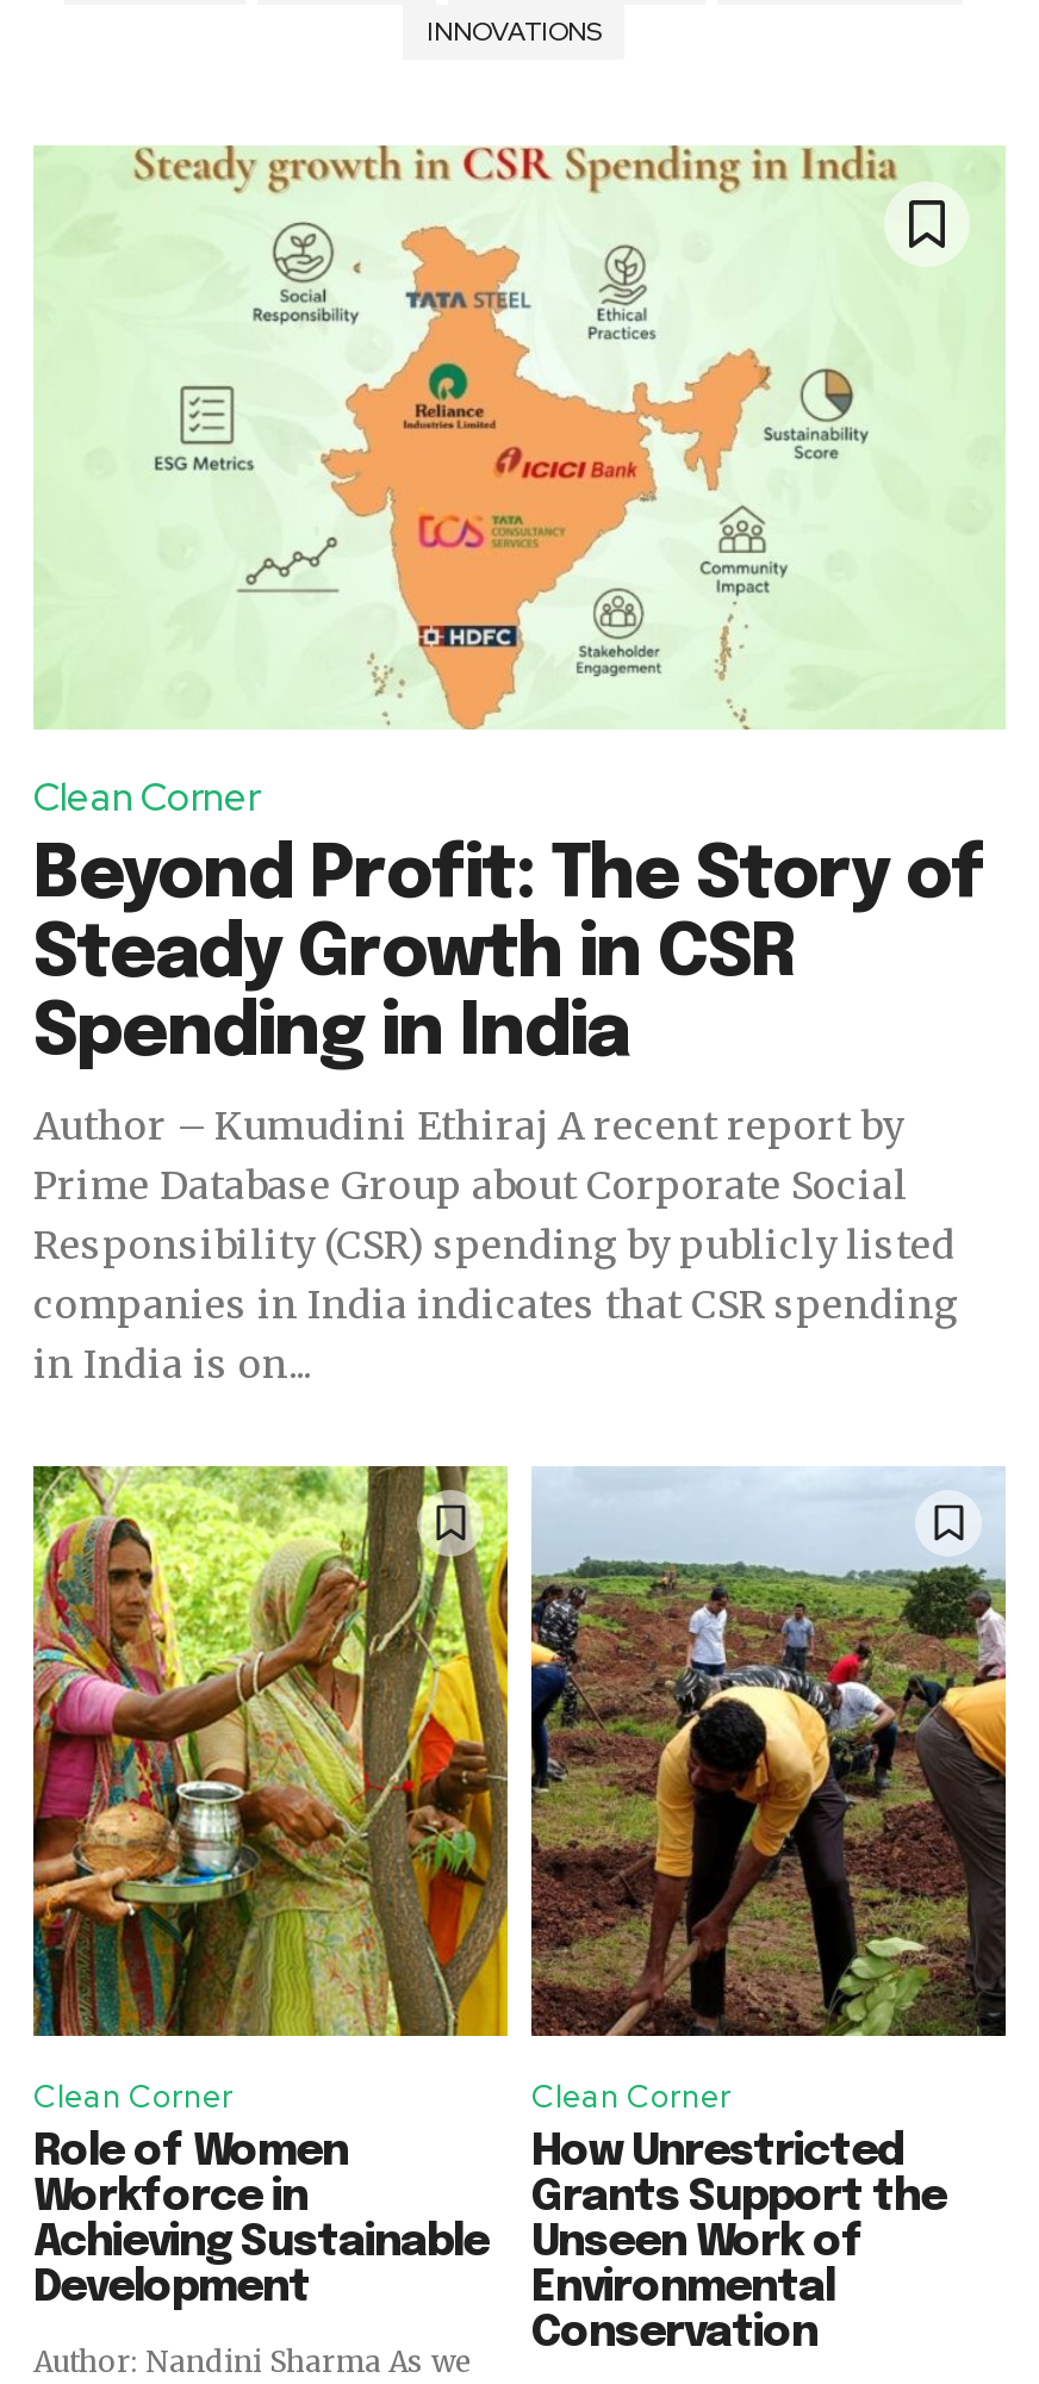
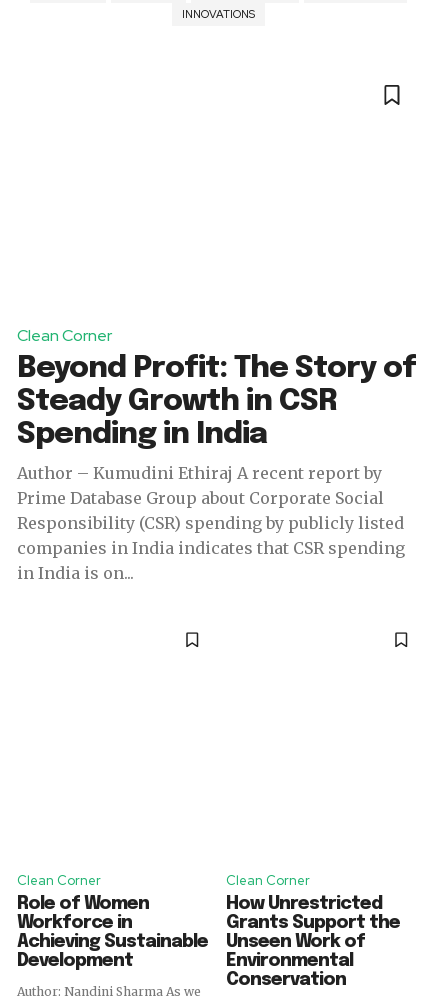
[33,143,1006,732] [image] -> none
[31,1464,510,2038] [image] -> none
[529,1466,1008,2038] [image] -> none

